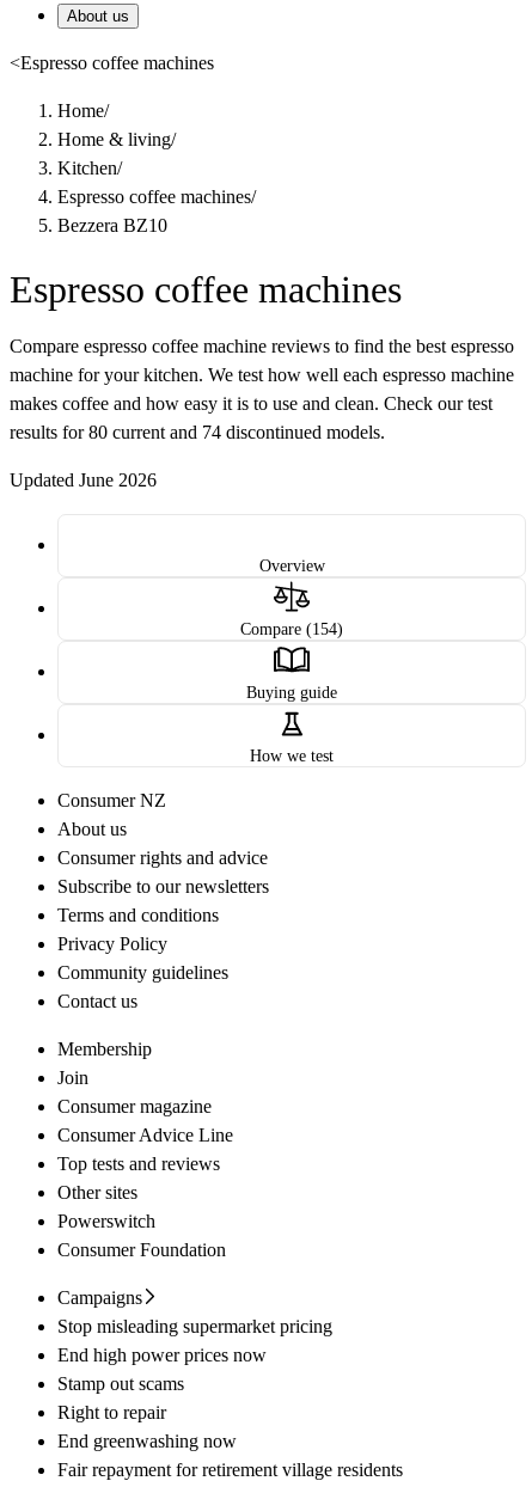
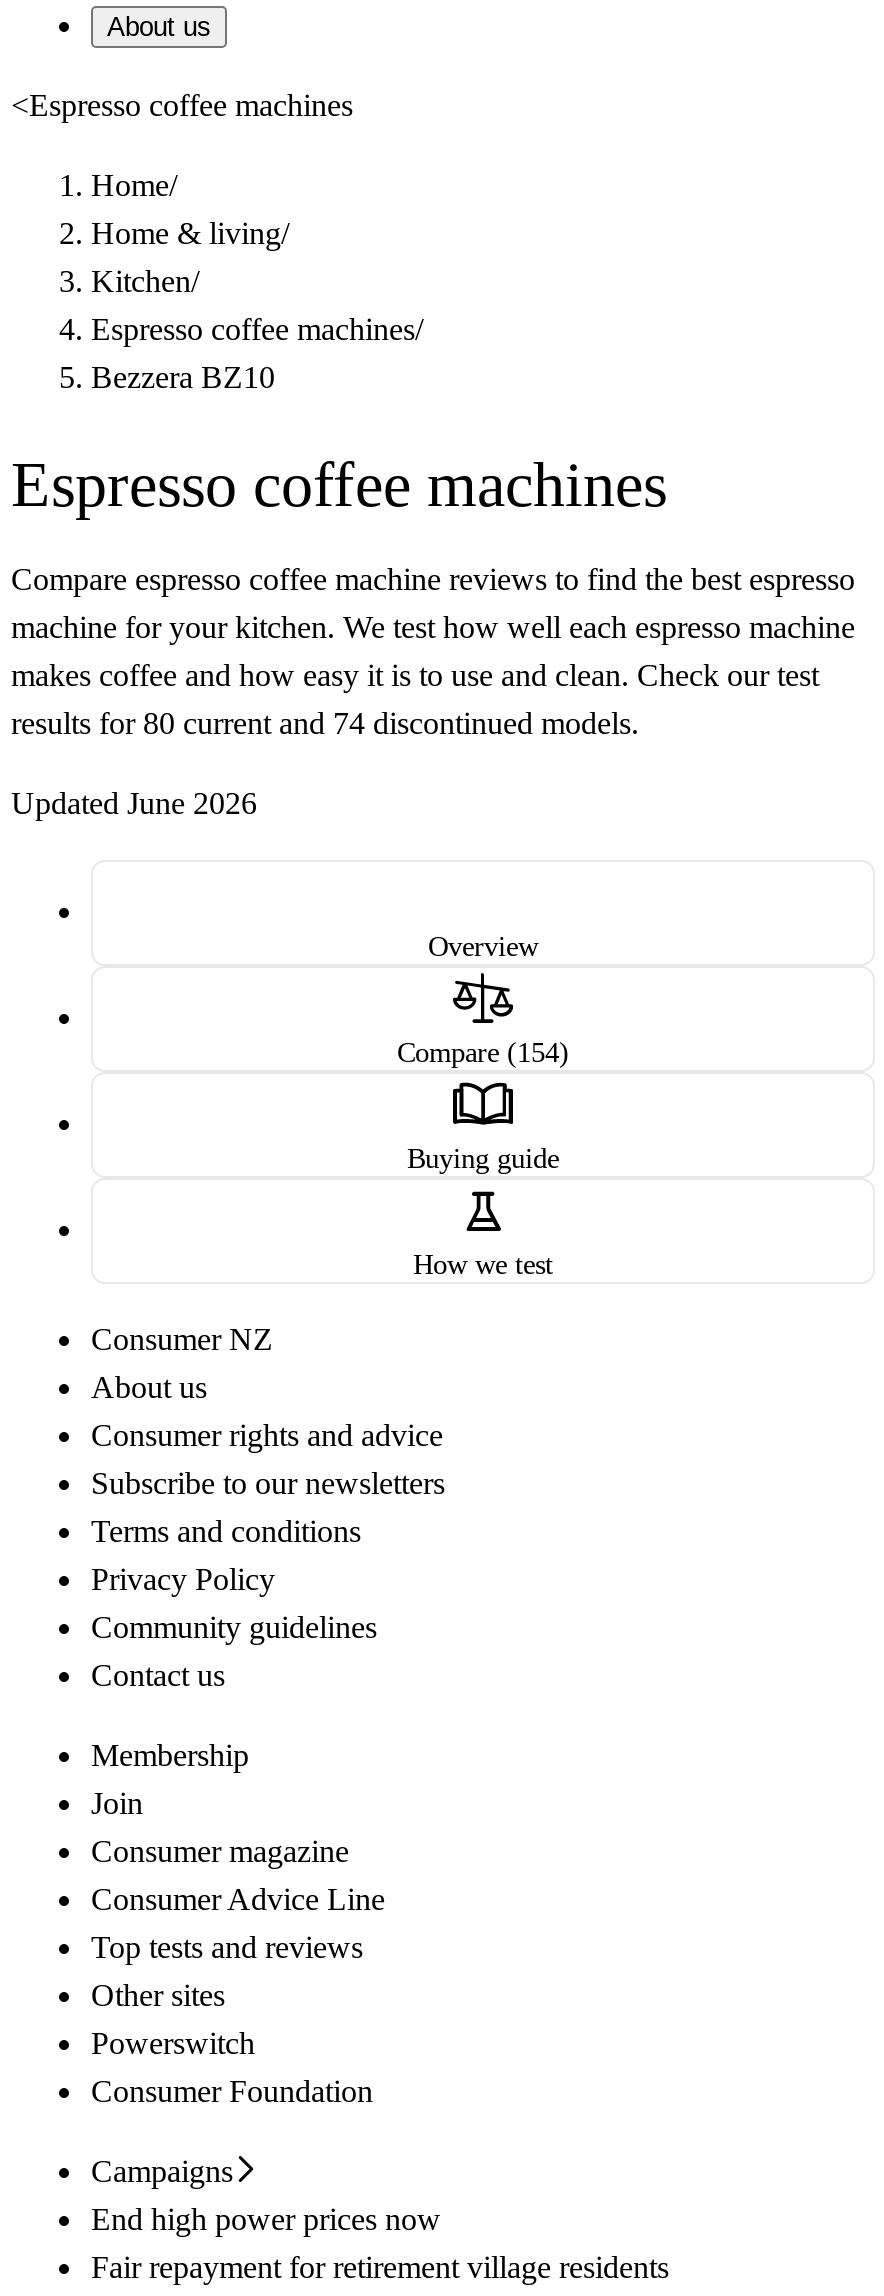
[57,1317,332,1337] Stop misleading supermarket pricing -> none
[57,1374,237,1452] Stamp out scams | Right to repair | End greenwashing now -> none

